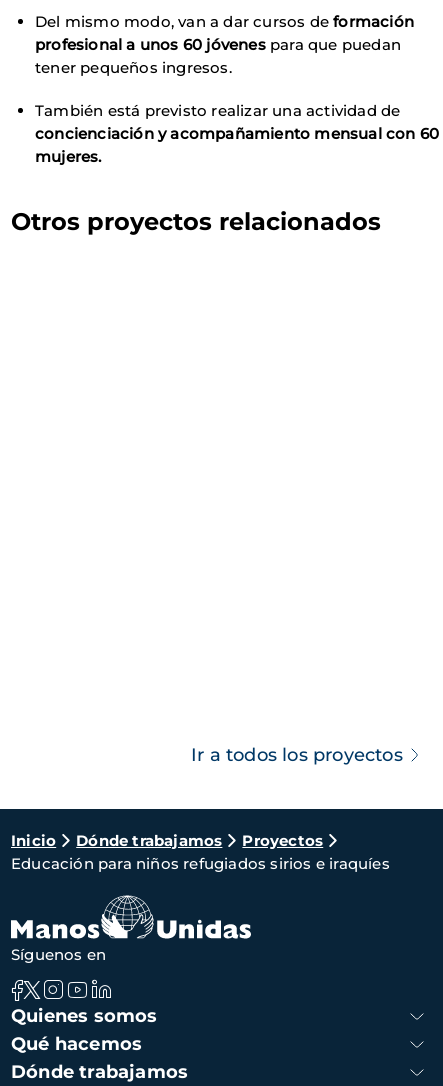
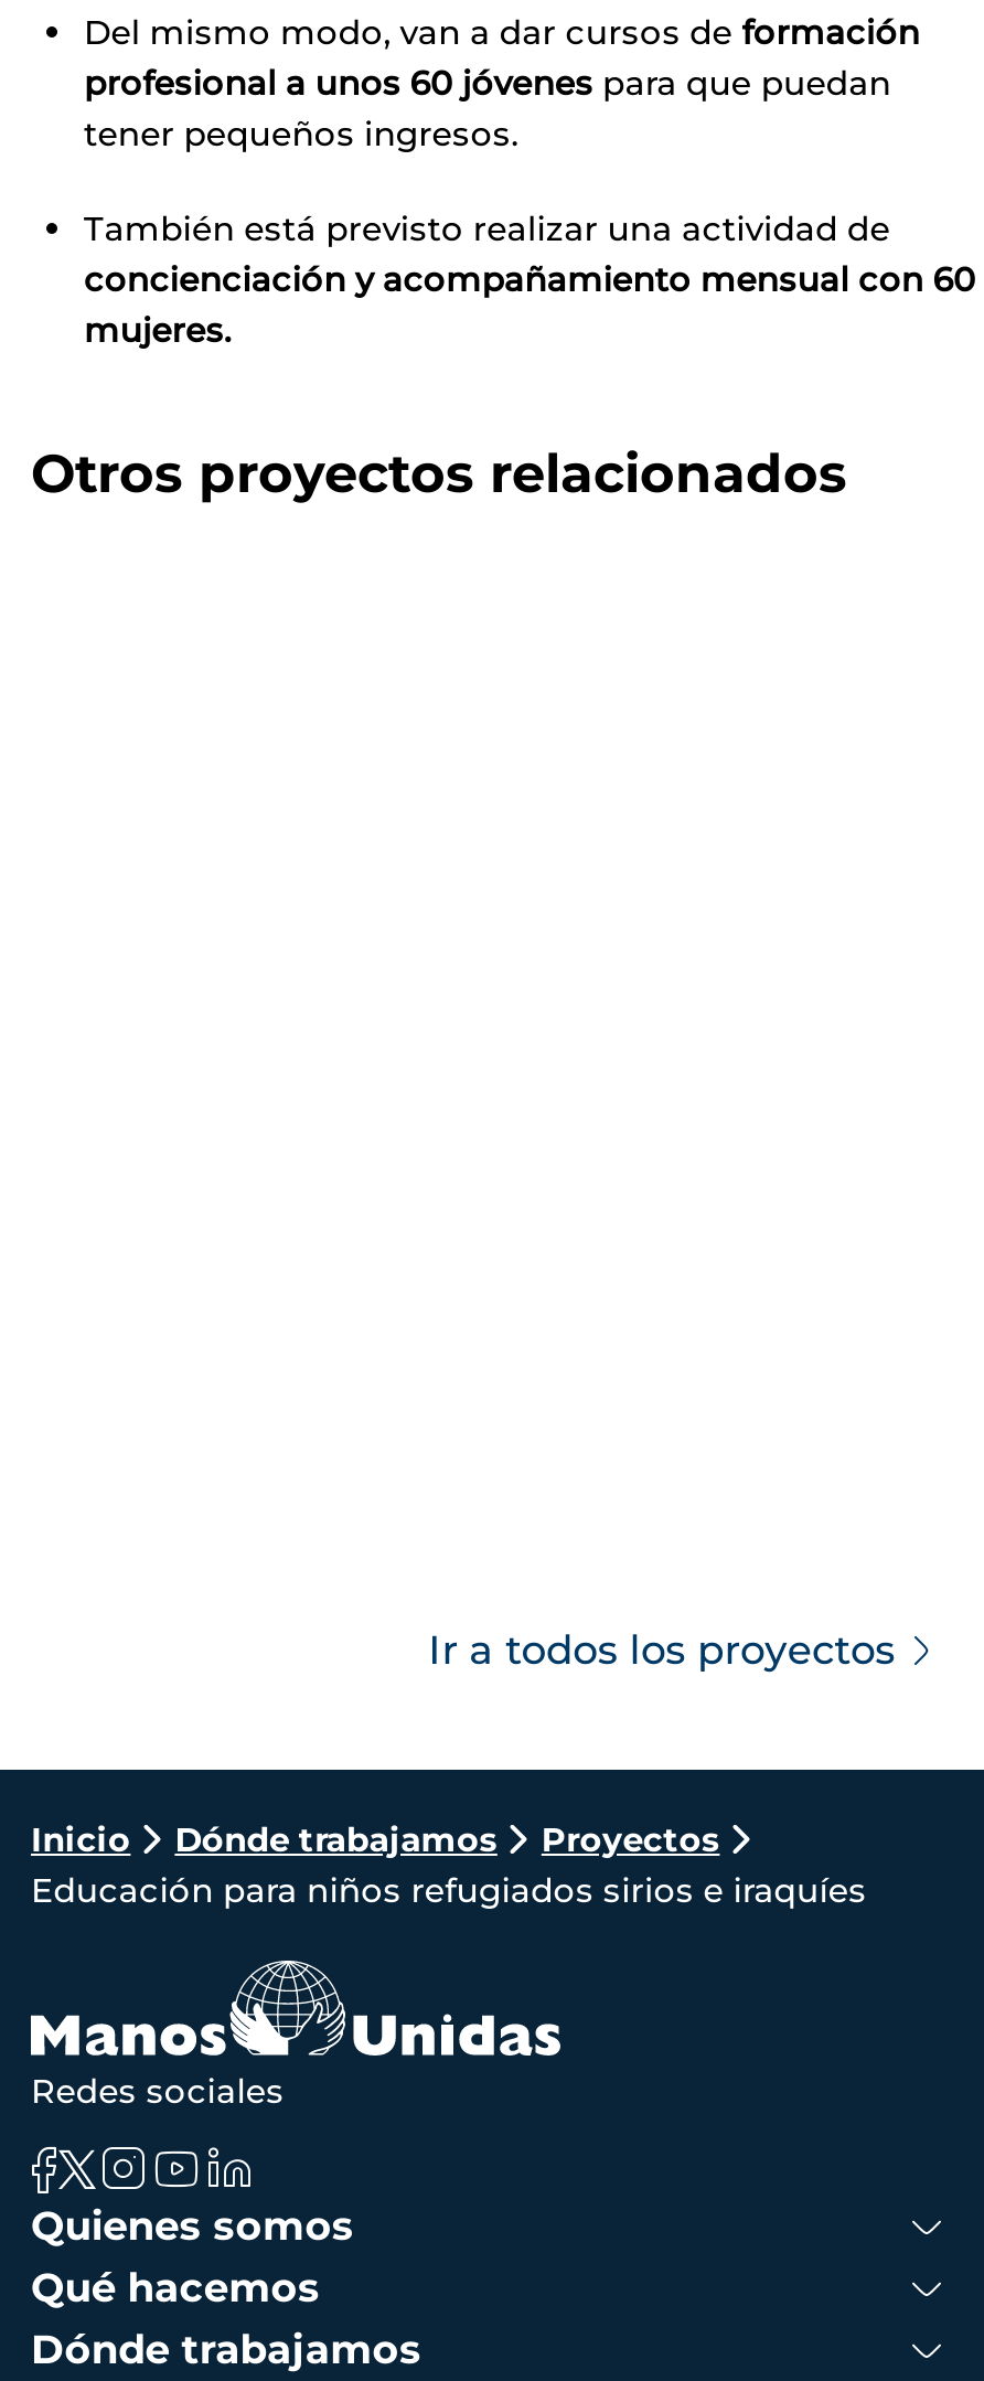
[11,945,106,964] Síguenos en -> [31,2070,284,2112] Redes sociales

